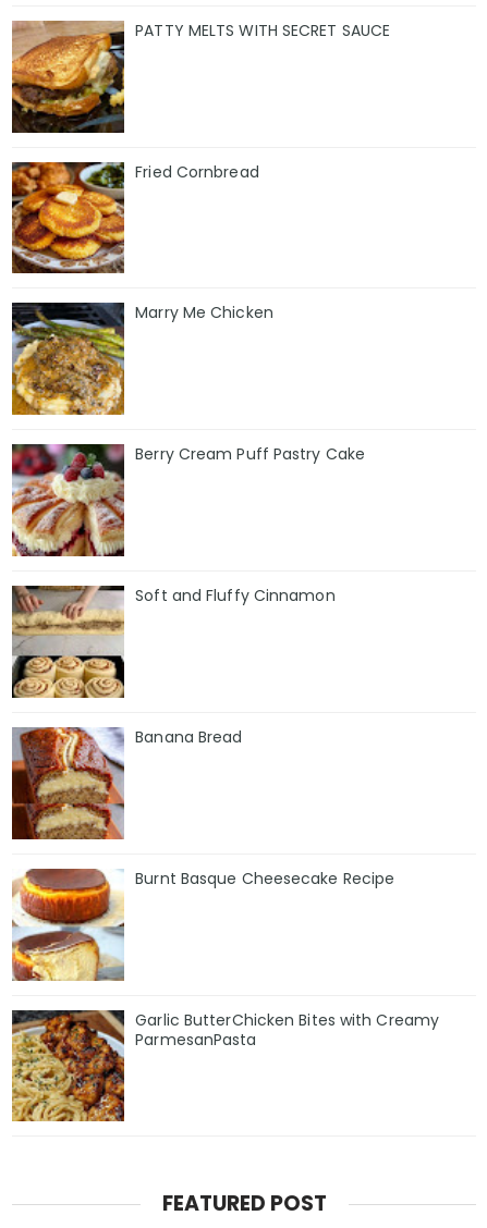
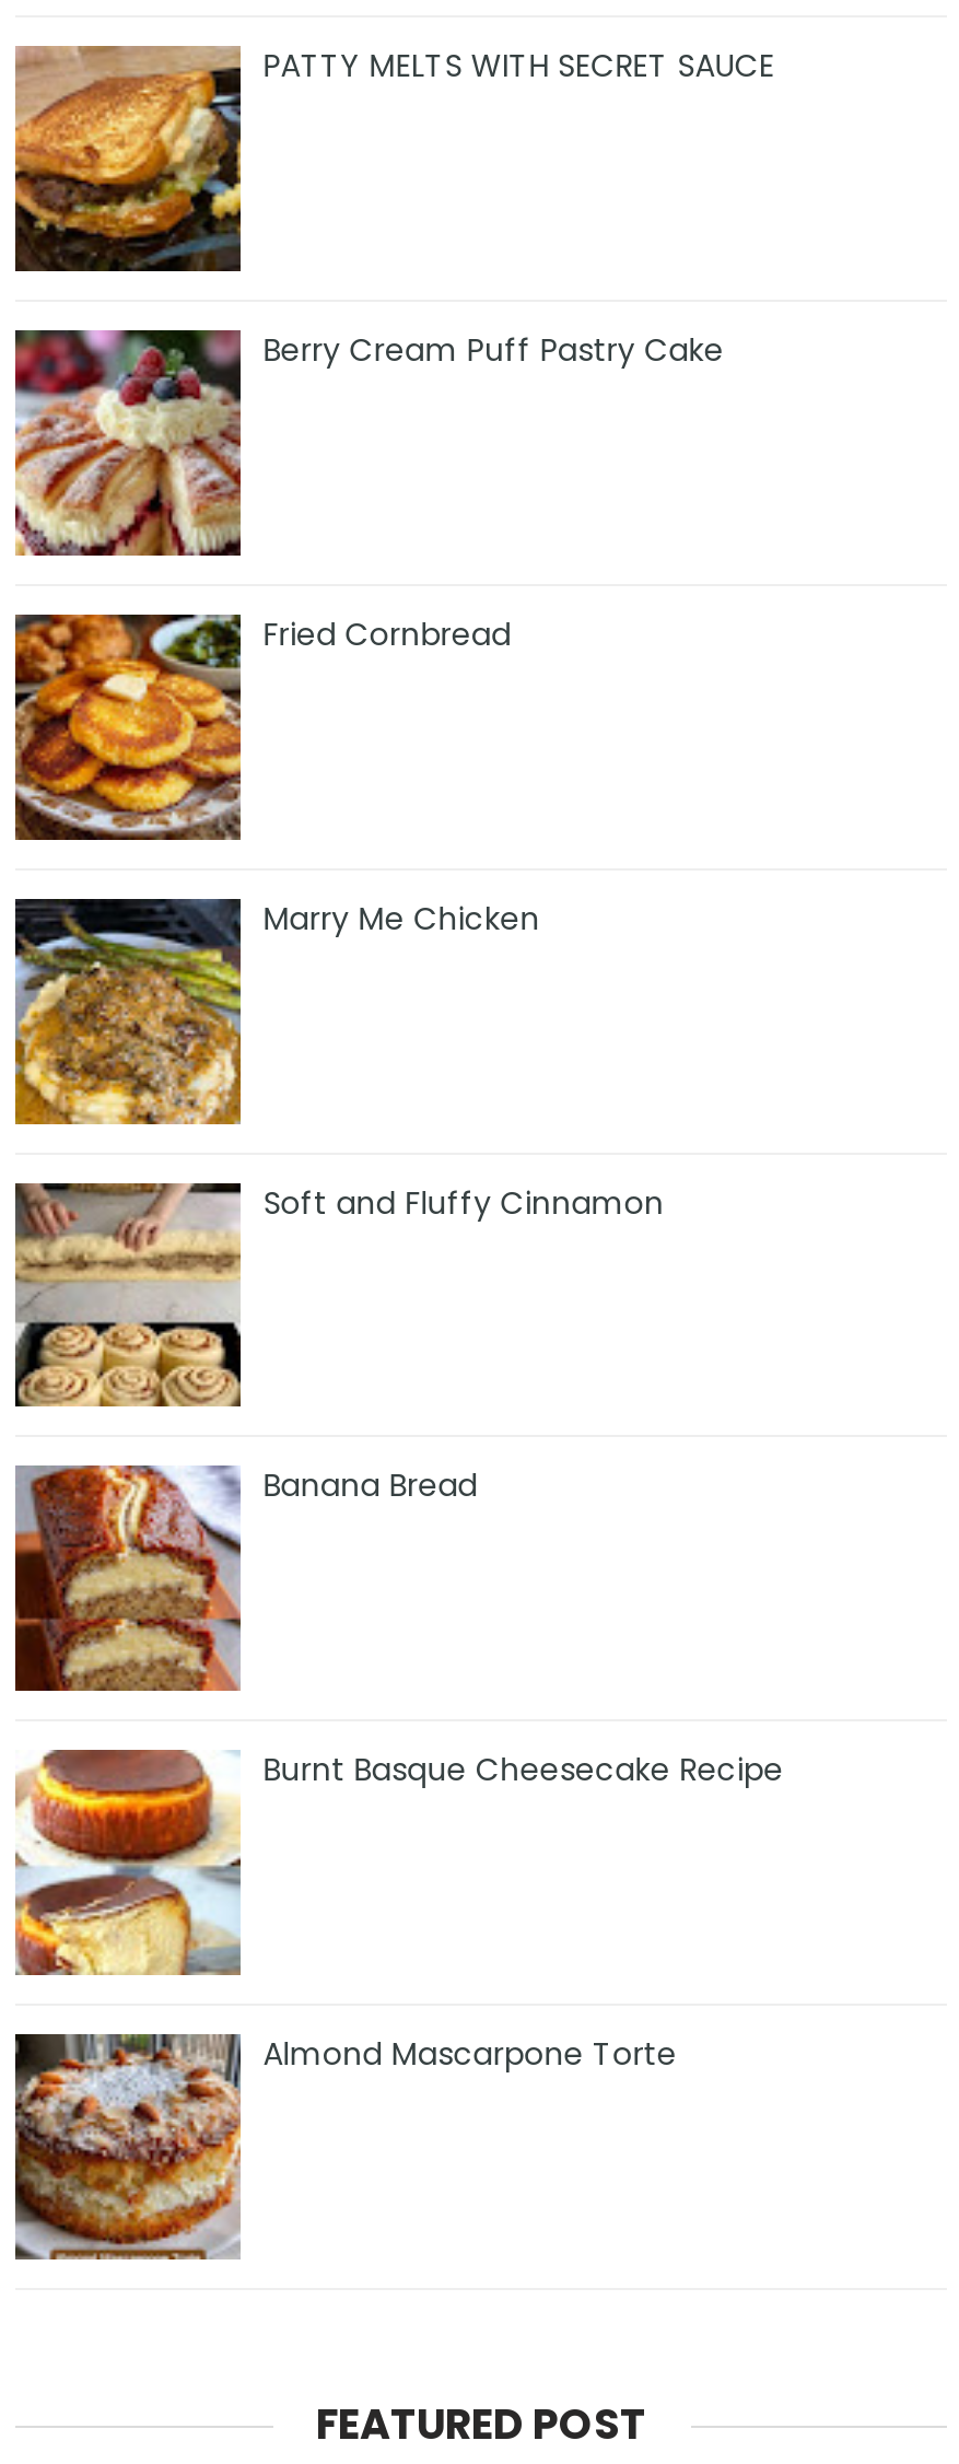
moved [10,160,273,324] -> [11,611,540,940]: [image] | Fried Cornbread | Marry Me Chicken
moved [10,302,126,418] -> [11,896,245,1130]: [image]
moved [11,443,365,557] -> [15,329,724,559]: [image] | Berry Cream Puff Pastry Cake
[11,1009,439,1122] [image] | Garlic ButterChicken Bites with Creamy | ParmesanPasta -> [13,2032,677,2261] [image] | Almond Mascarpone Torte

